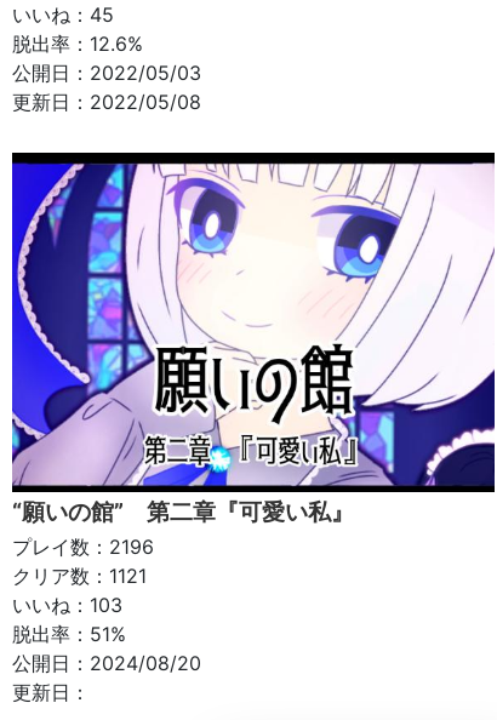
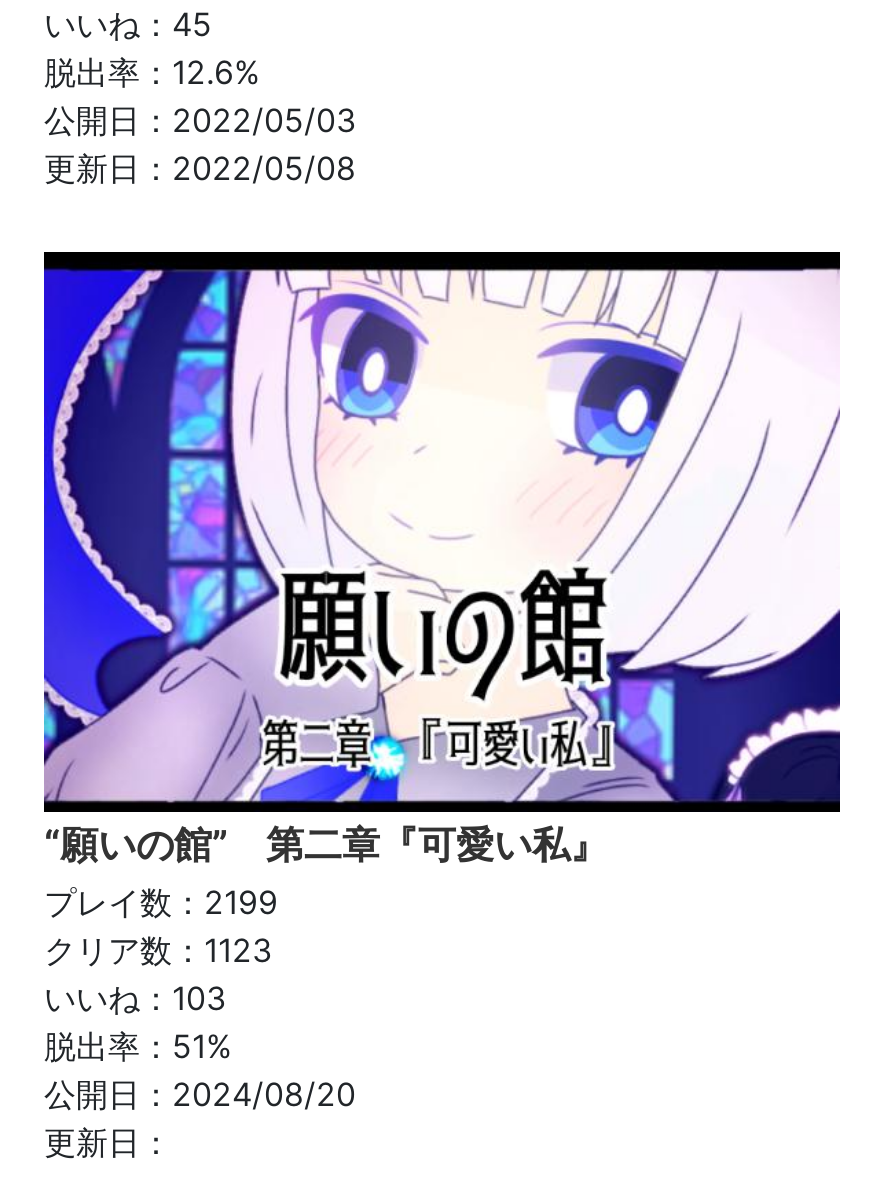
[12,534,154,558] プレイ数：2196 -> [44,881,278,921] プレイ数：2199
[12,563,147,587] クリア数：1121 -> [44,929,272,969] クリア数：1123

